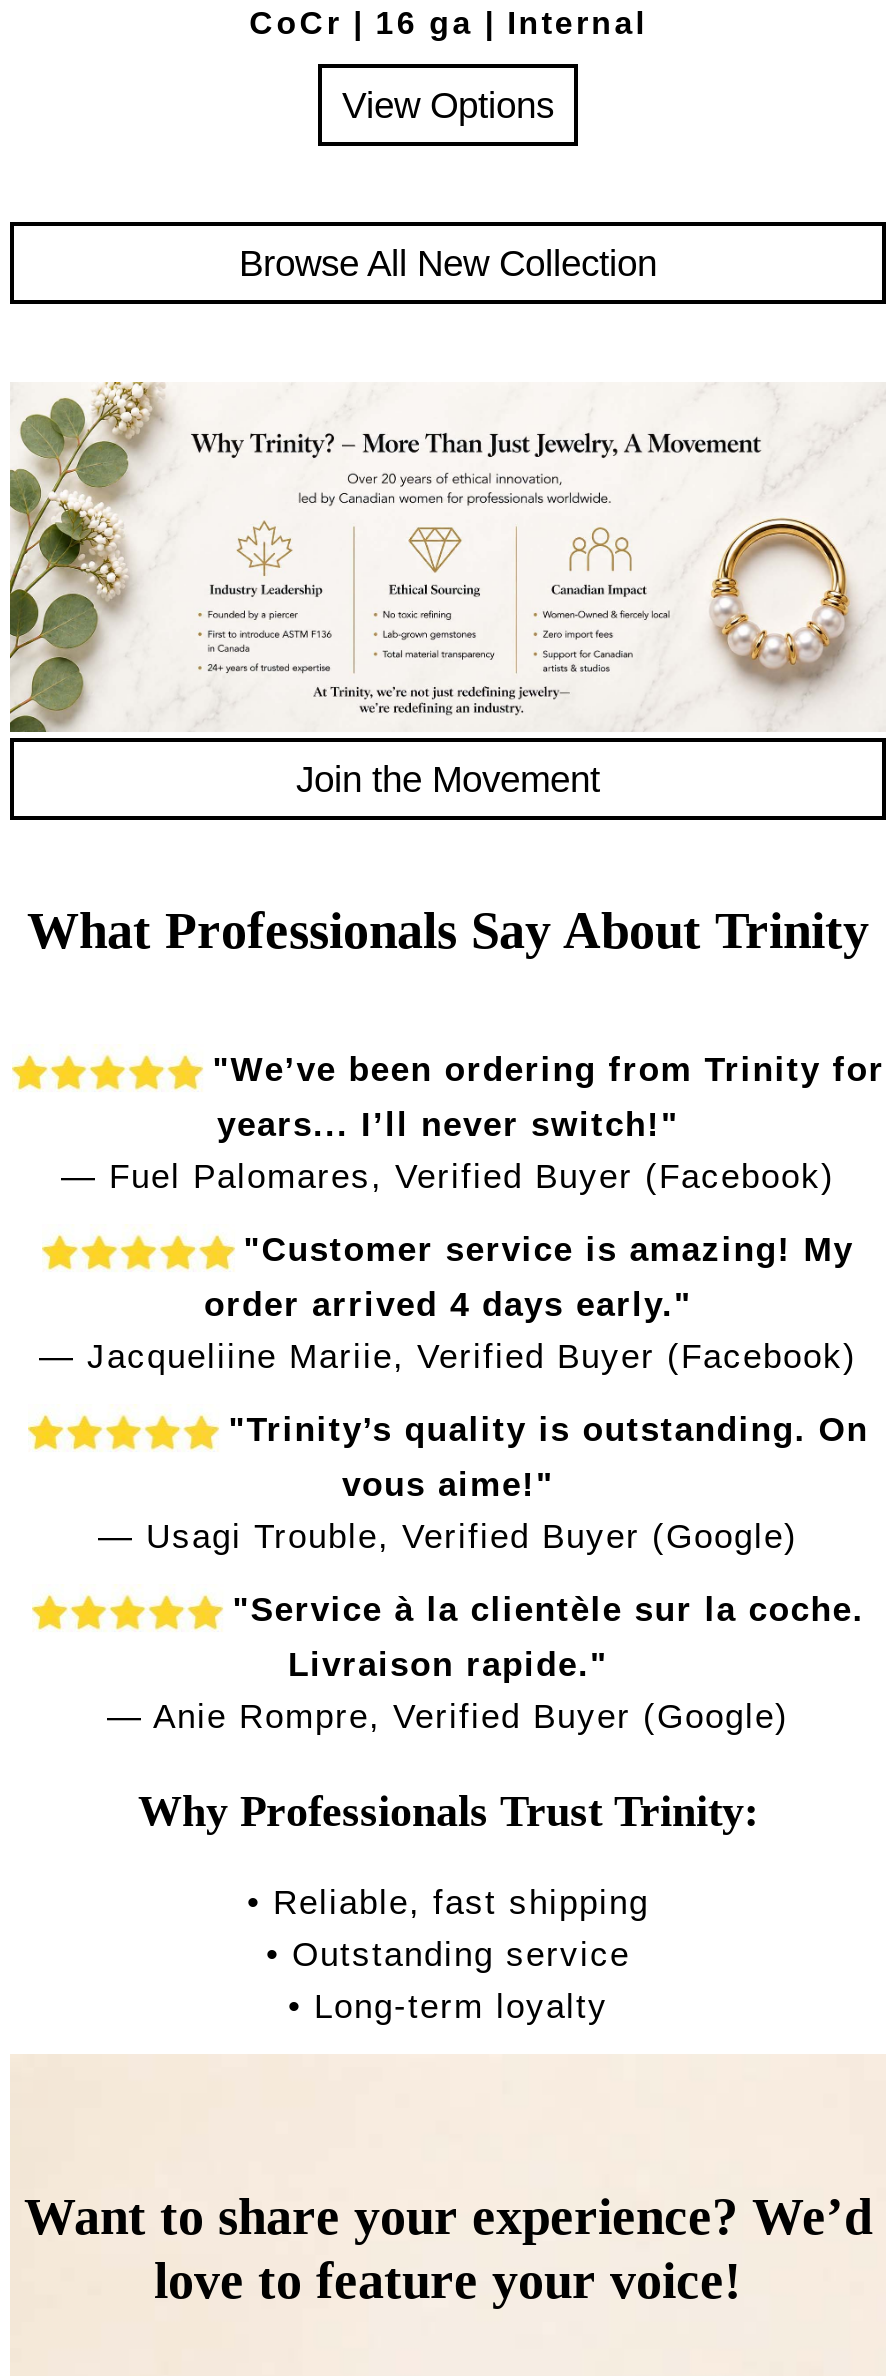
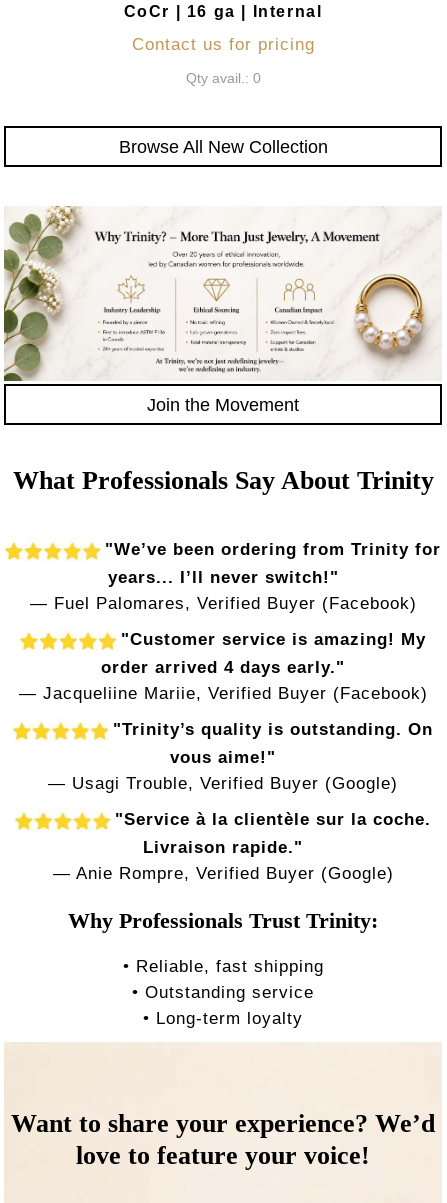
[342,85,554,127] View Options -> [131,35,314,86] Contact us for pricing | Qty avail.: 0

